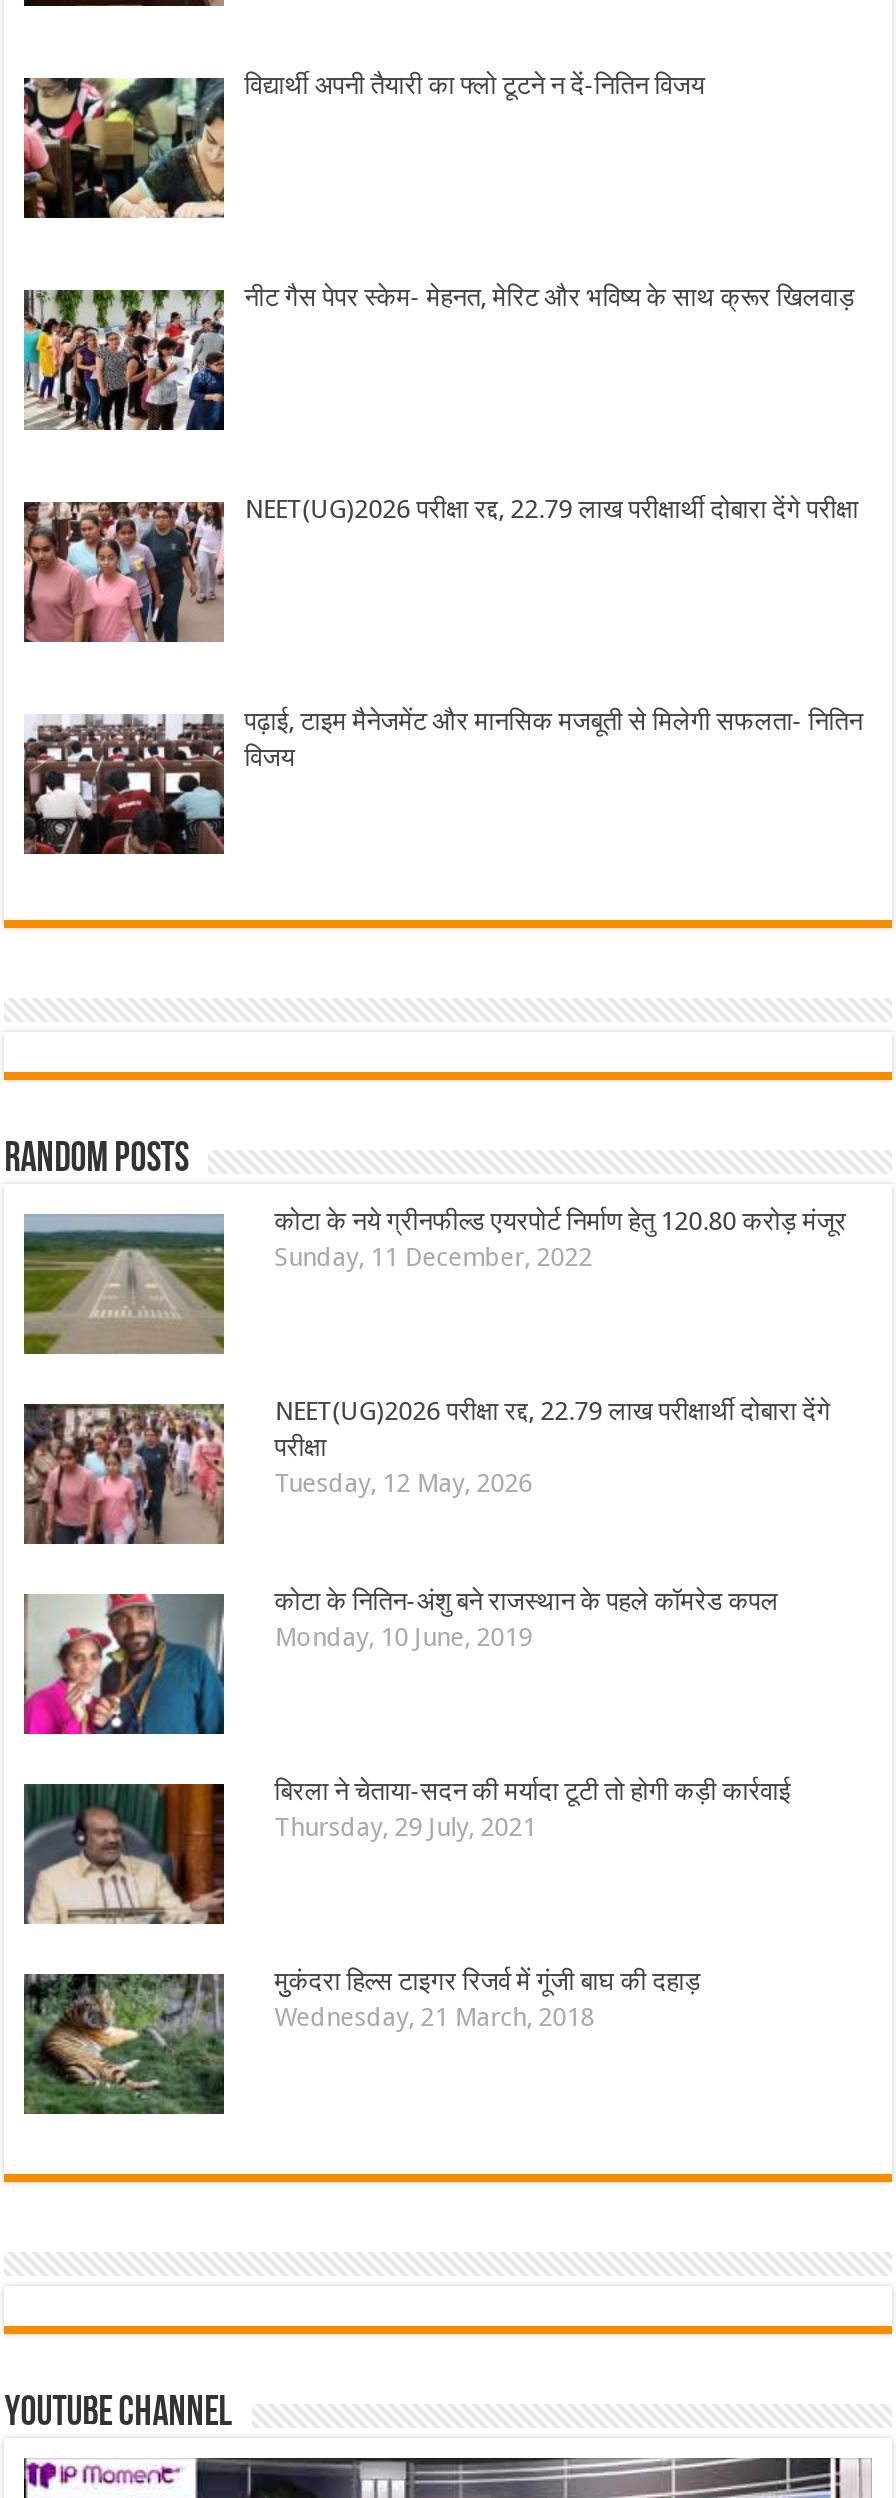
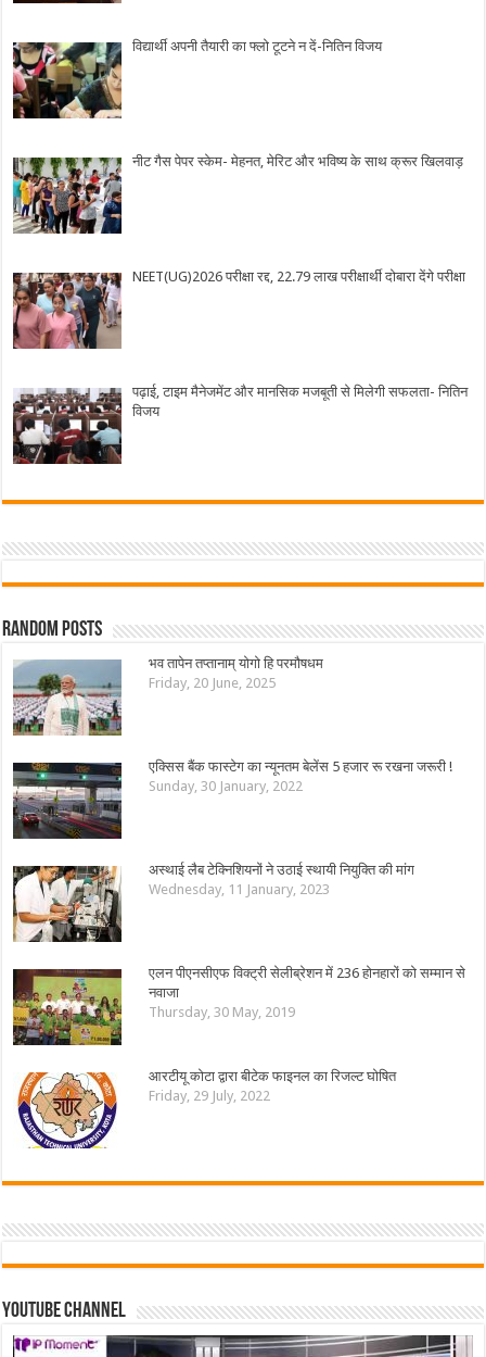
[22,1206,846,1356] [image] | कोटा के नये ग्रीनफील्ड एयरपोर्ट निर्माण हेतु 120.80 करोड़ मंजूर | Sunday, 11 December, 2022 -> [13,655,323,737] [image] | भव तापेन तप्तानाम् योगो हि परमौषधम | Friday, 20 June, 2025
[22,1396,830,1546] [image] | NEET(UG)2026 परीक्षा रद्द, 22.79 लाख परीक्षार्थी दोबारा देंगे | परीक्षा | Tuesday, 12 May, 2026 -> [13,758,453,840] [image] | एक्सिस बैंक फास्टेग का न्यूनतम बेलेंस 5 हजार रू रखना जरूरी ! | Sunday, 30 January, 2022
[22,1586,778,1736] [image] | कोटा के नितिन-अंशु बने राजस्थान के पहले कॉमरेड कपल | Monday, 10 June, 2019 -> [12,861,415,943] [image] | अस्थाई लैब टेक्निशियनों ने उठाई स्थायी नियुक्ति की मांग | Wednesday, 11 January, 2023
[22,1776,790,1926] [image] | बिरला ने चेताया-सदन की मर्यादा टूटी तो होगी कड़ी कार्रवाई | Thursday, 29 July, 2021 -> [12,965,466,1046] [image] | एलन पीएनसीएफ विक्ट्री सेलीब्रेशन में 236 होनहारों को सम्मान से | नवाजा | Thursday, 30 May, 2019
[22,1966,700,2116] [image] | मुुकंदरा हिल्स टाइगर रिजर्व में गूंजी बाघ की दहाड़ | Wednesday, 21 March, 2018 -> [13,1068,396,1149] [image] | आरटीयू कोटा द्वारा बीटेक फाइनल का रिजल्ट घोषित | Friday, 29 July, 2022

